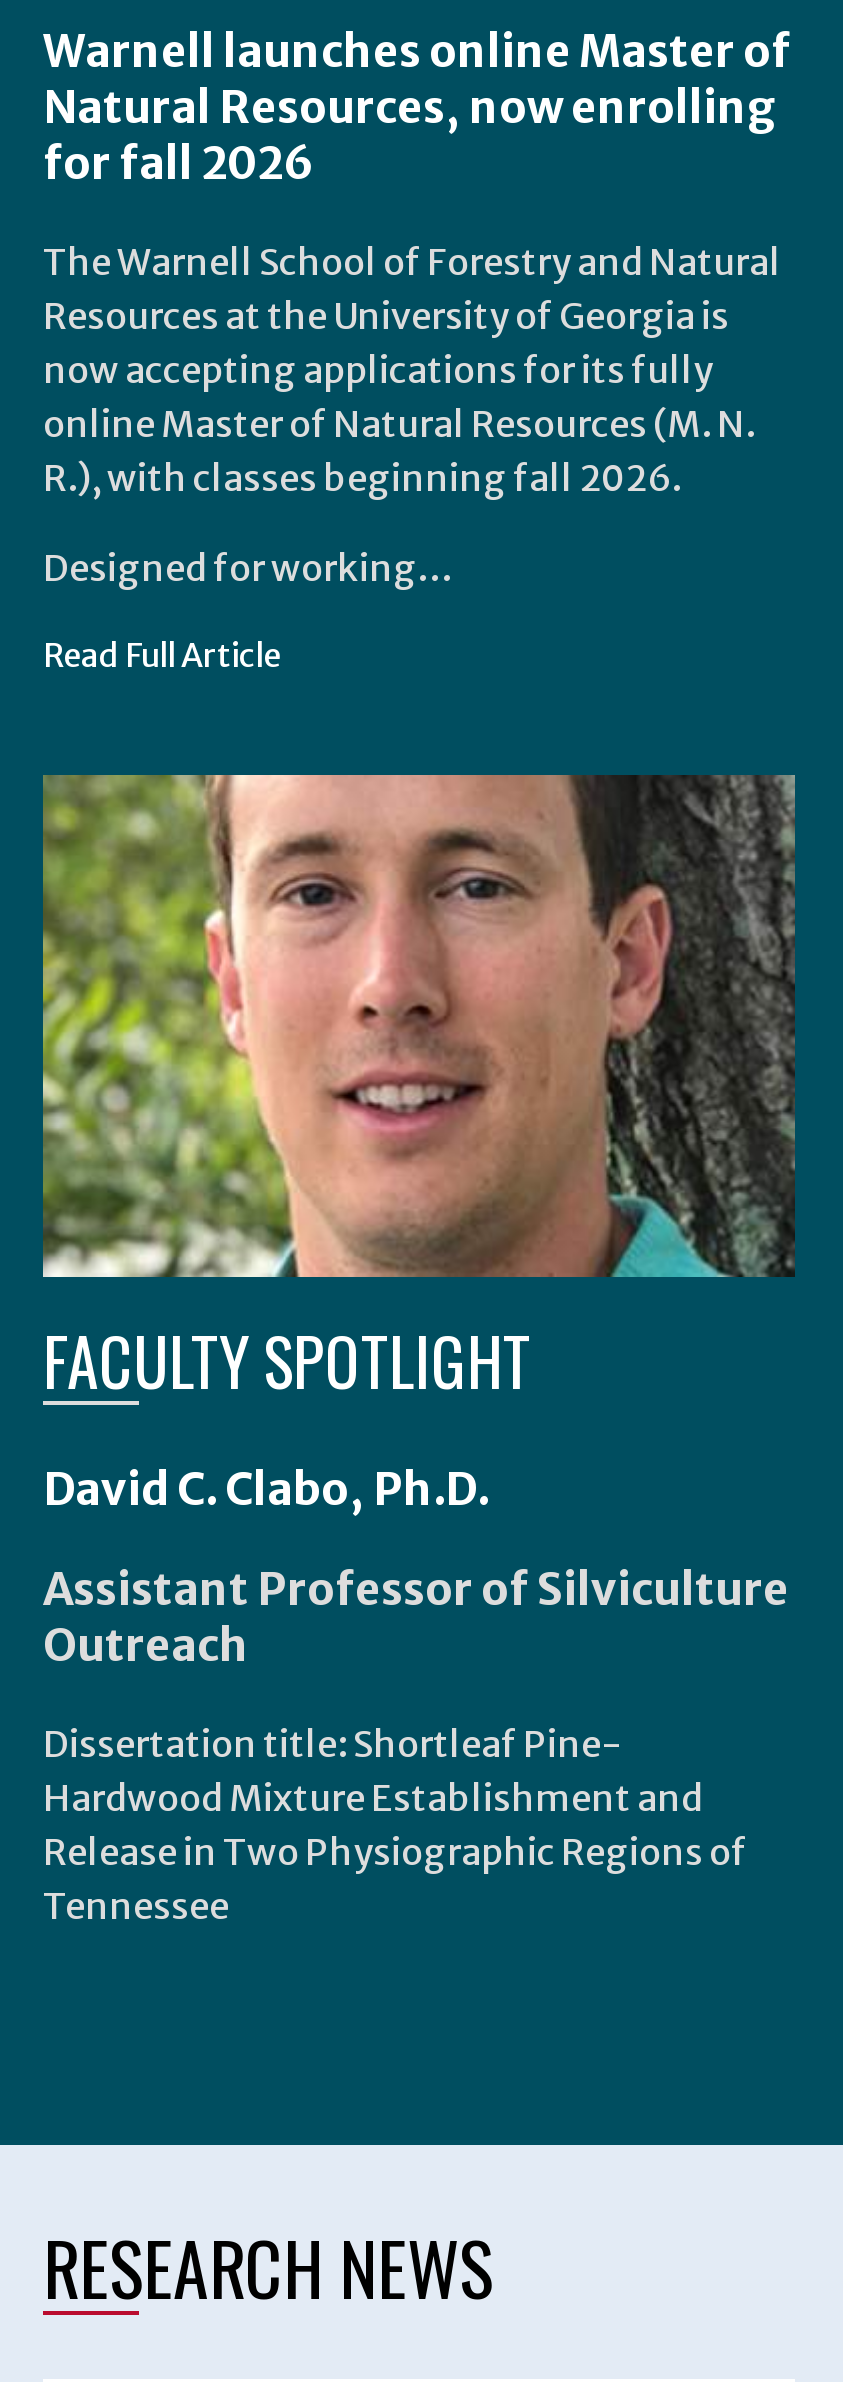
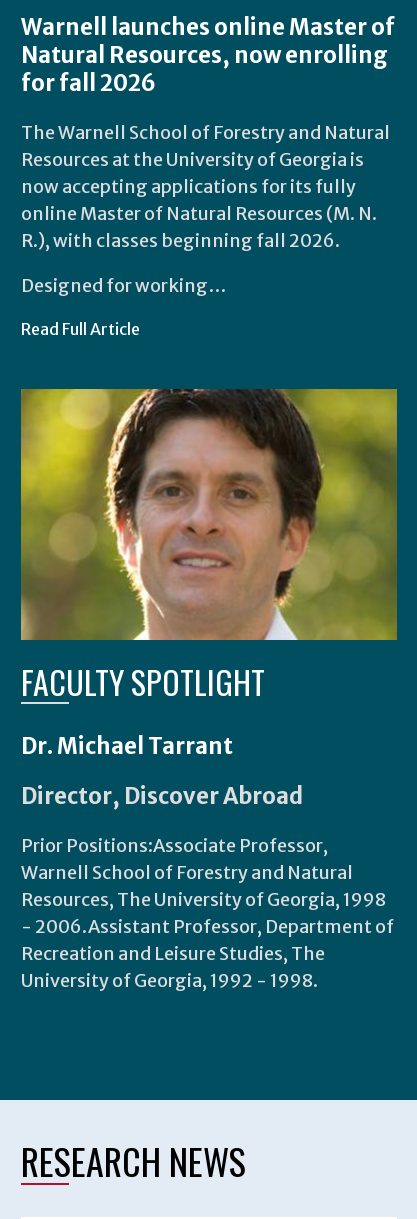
[41,773,795,1279] [image] -> [20,388,397,641] [image]
[43,1460,489,1516] David C. Clabo, Ph.D. -> [21,732,233,760] Dr. Michael Tarrant
[43,1560,789,1672] Assistant Professor of Silviculture | Outreach -> [21,782,303,810] Director, Discover Abroad
[43,1720,747,1928] Dissertation title: Shortleaf Pine- | Hardwood Mixture Establishment and | Release in Two Physiographic Regions of | Tennessee -> [21,834,394,992] Prior Positions:Associate Professor, | Warnell School of Forestry and Natural | Resources, The University of Georgia, 1998 | - 2006.Assistant Professor, Department of | Recreation and Leisure Studies, The | University of Georgia, 1992 - 1998.

